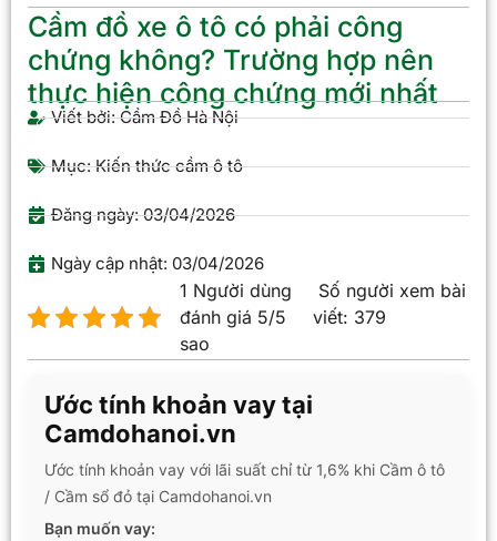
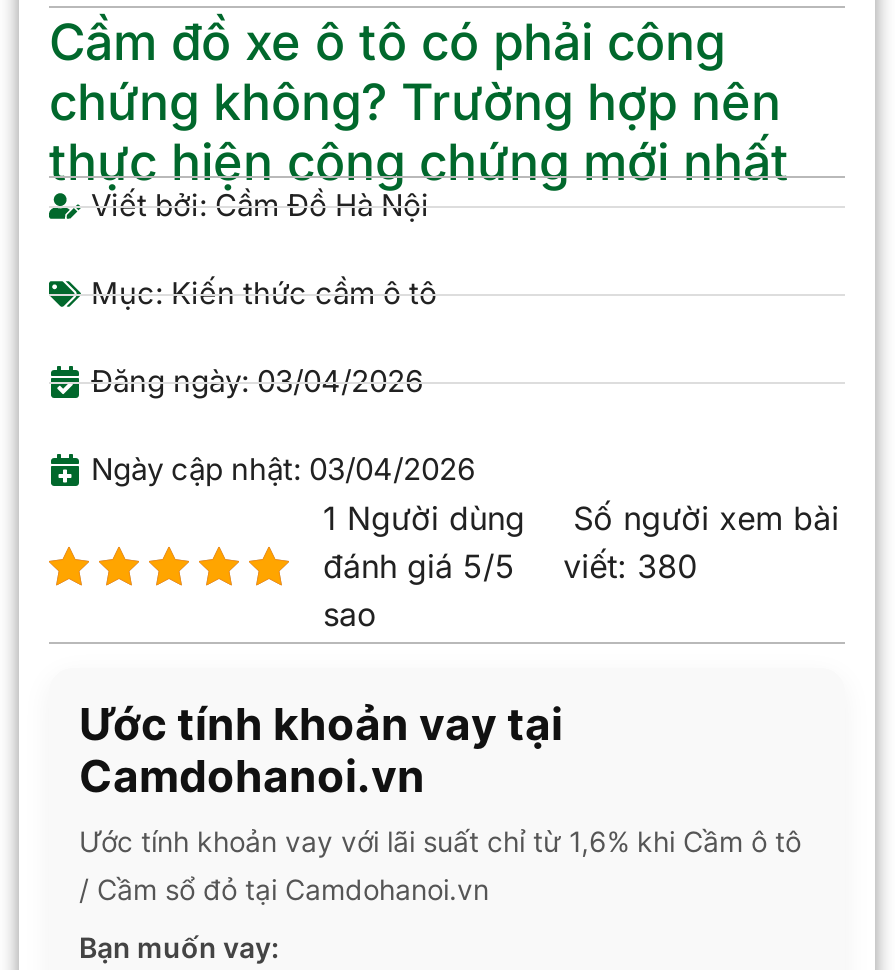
[180,306,387,328] đánh giá 5/5 viết: 379 -> [323,546,697,586] đánh giá 5/5 viết: 380

